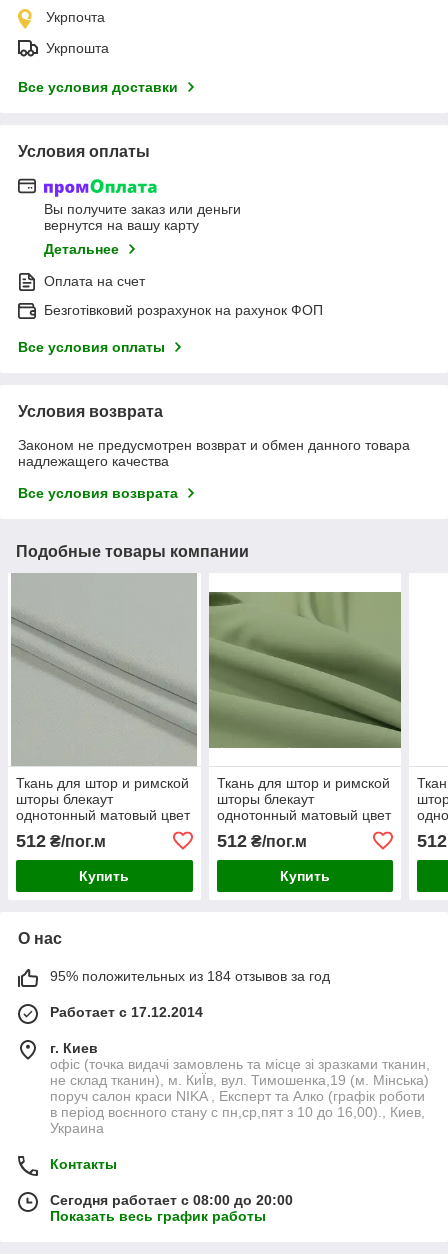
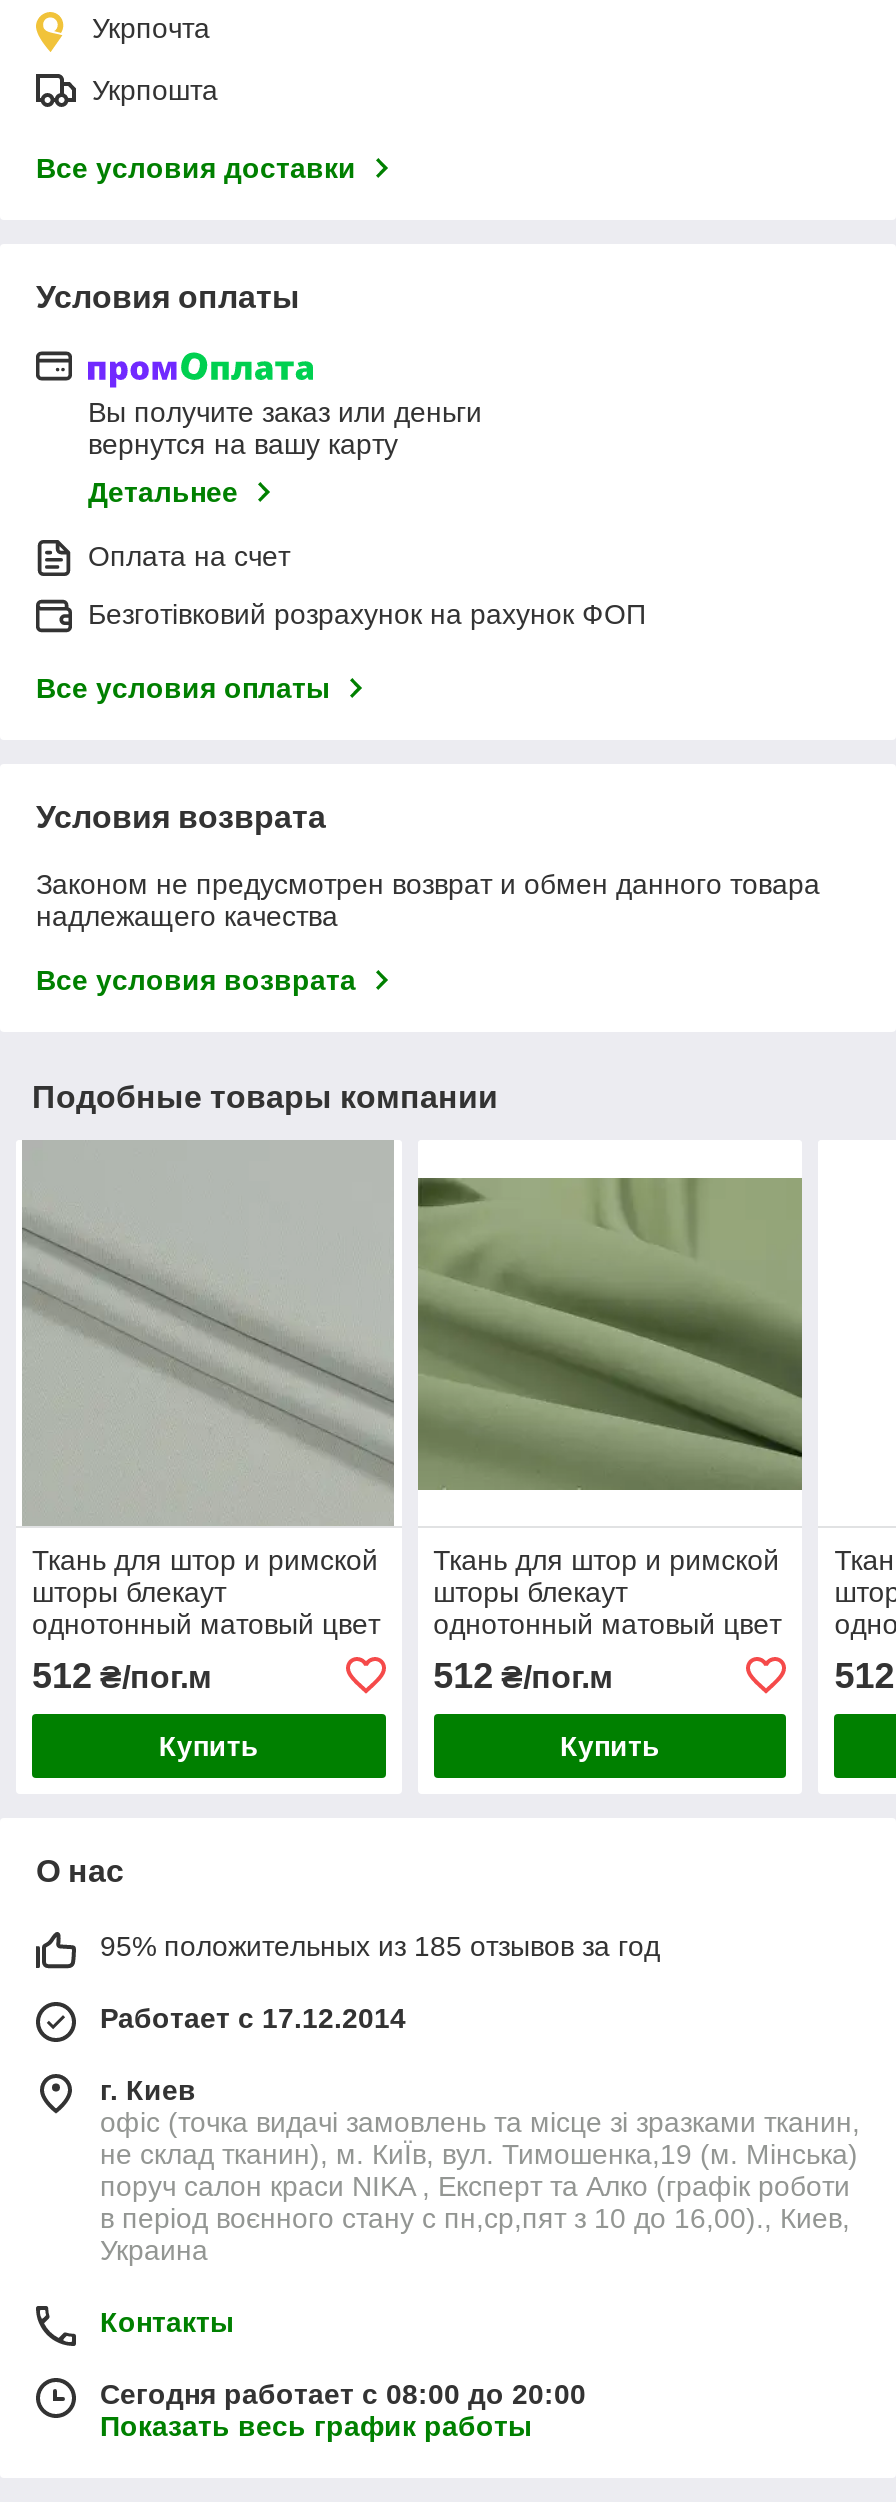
[50,968,330,984] 95% положительных из 184 отзывов за год -> [100,1930,660,1962] 95% положительных из 185 отзывов за год

